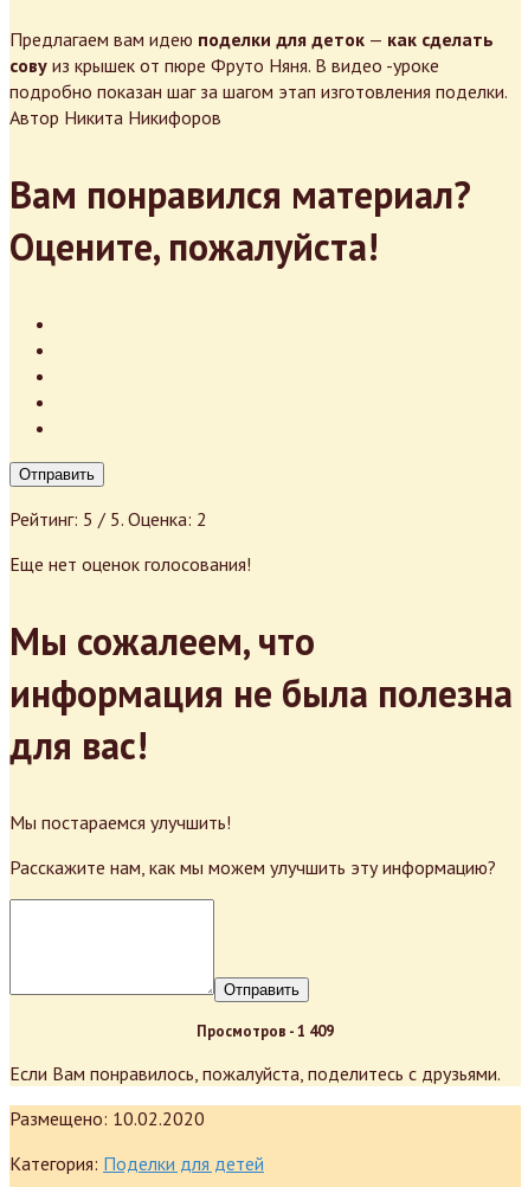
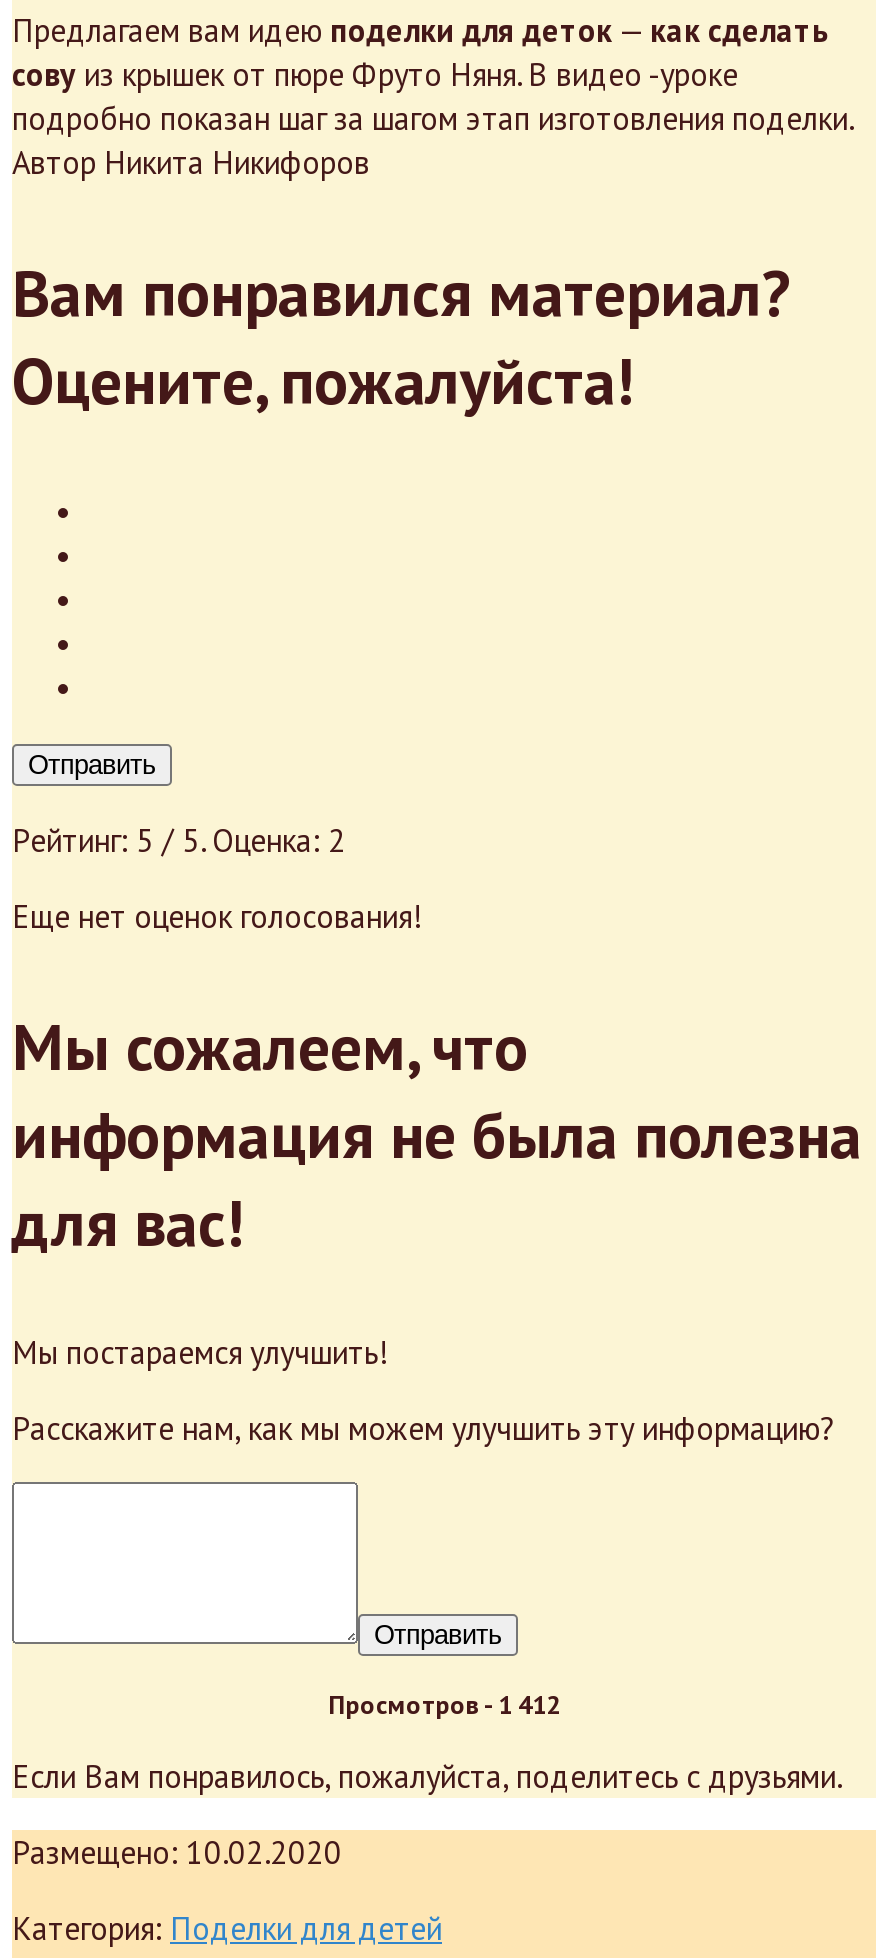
[197,1021,334,1041] Просмотров - 1 409 -> [328,1687,560,1721] Просмотров - 1 412

